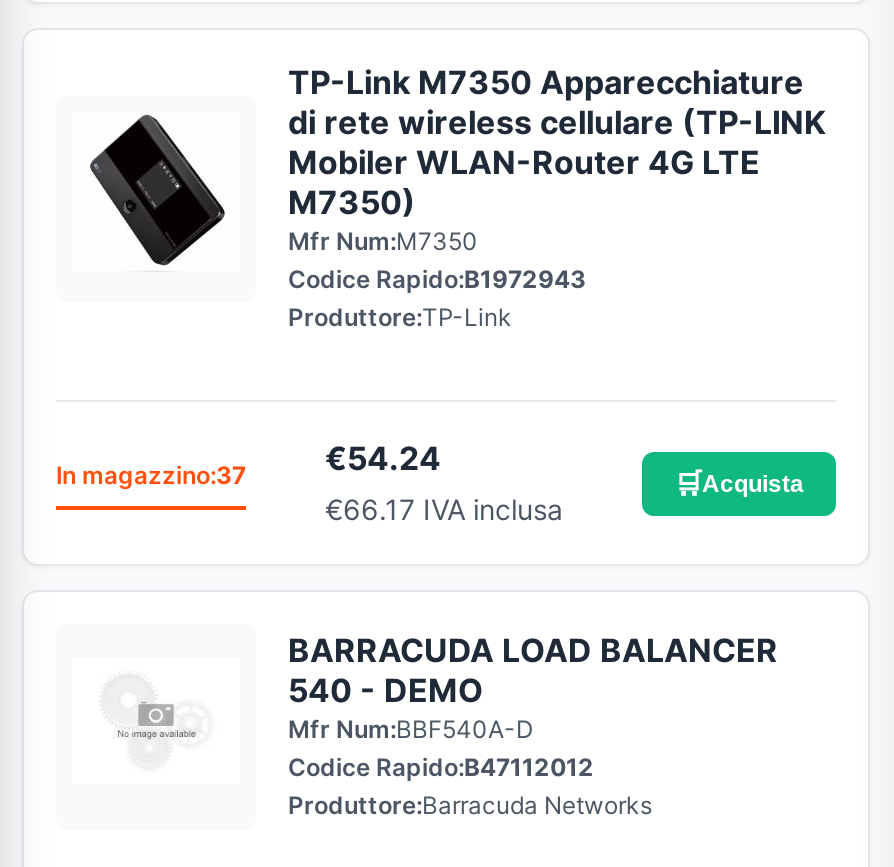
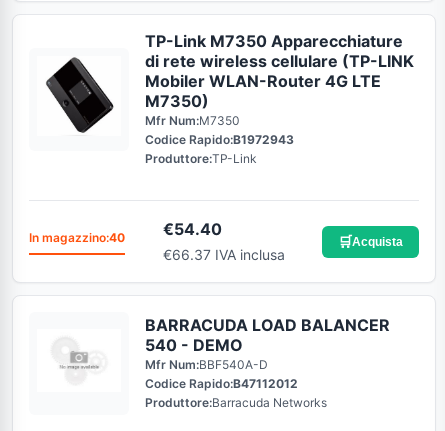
[325,439,441,479] €54.24 -> [162,219,221,239] €54.40
[56,461,246,491] In magazzino:37 -> [29,230,125,245] In magazzino:40
[325,493,563,527] €66.17 IVA inclusa -> [162,246,284,263] €66.37 IVA inclusa

